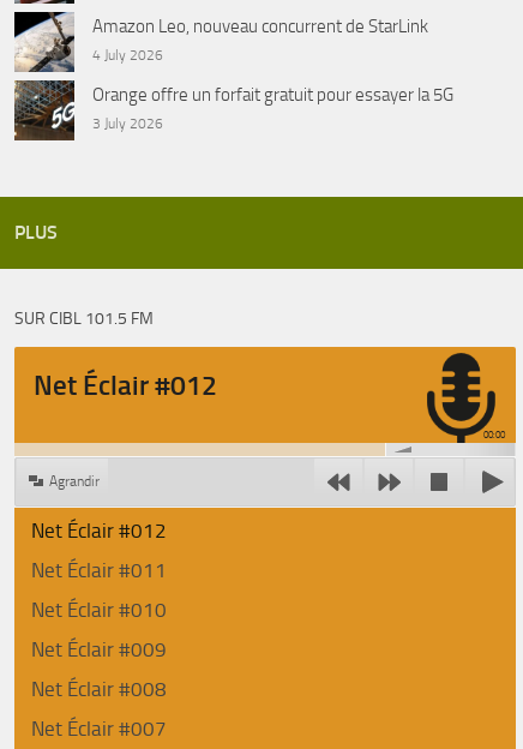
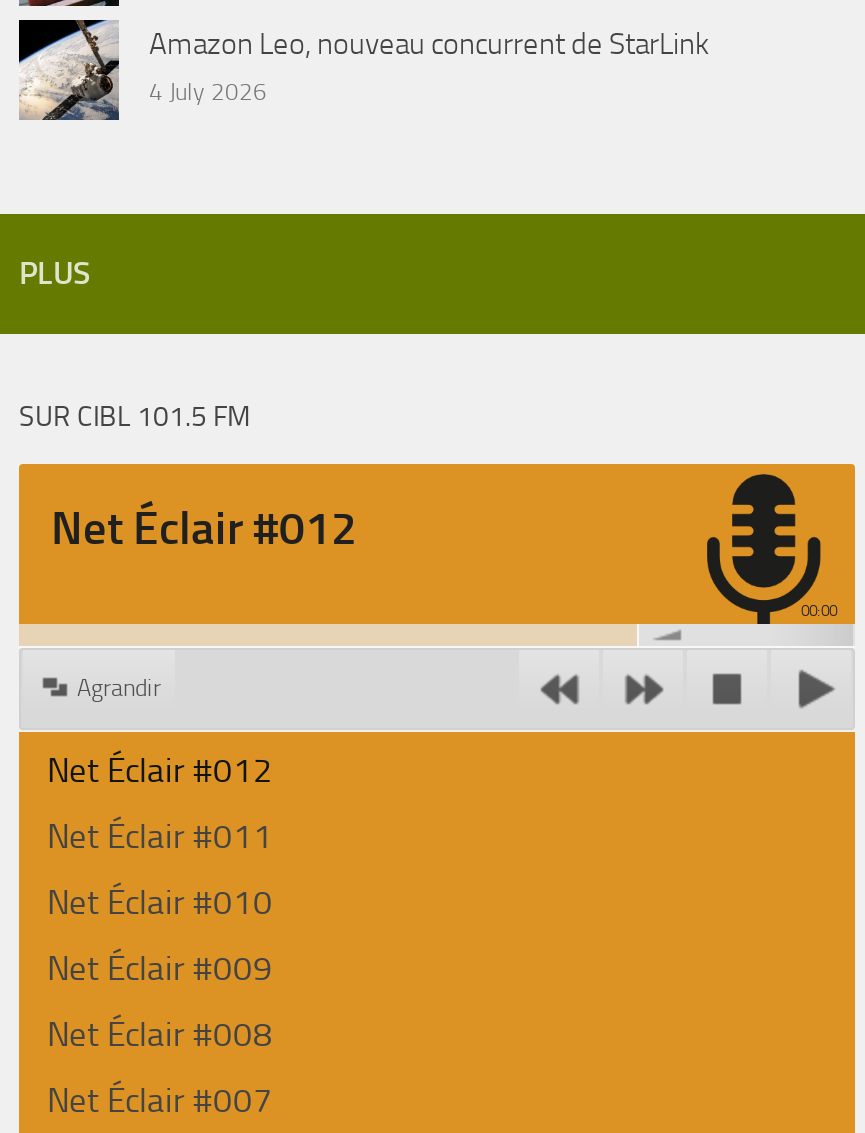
[13,79,453,140] [image] | Orange offre un forfait gratuit pour essayer la 5G | 3 July 2026 -> none

